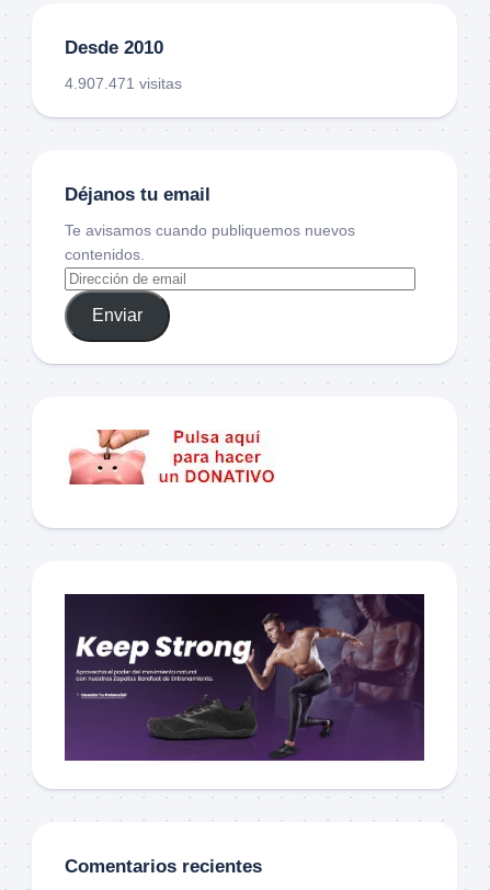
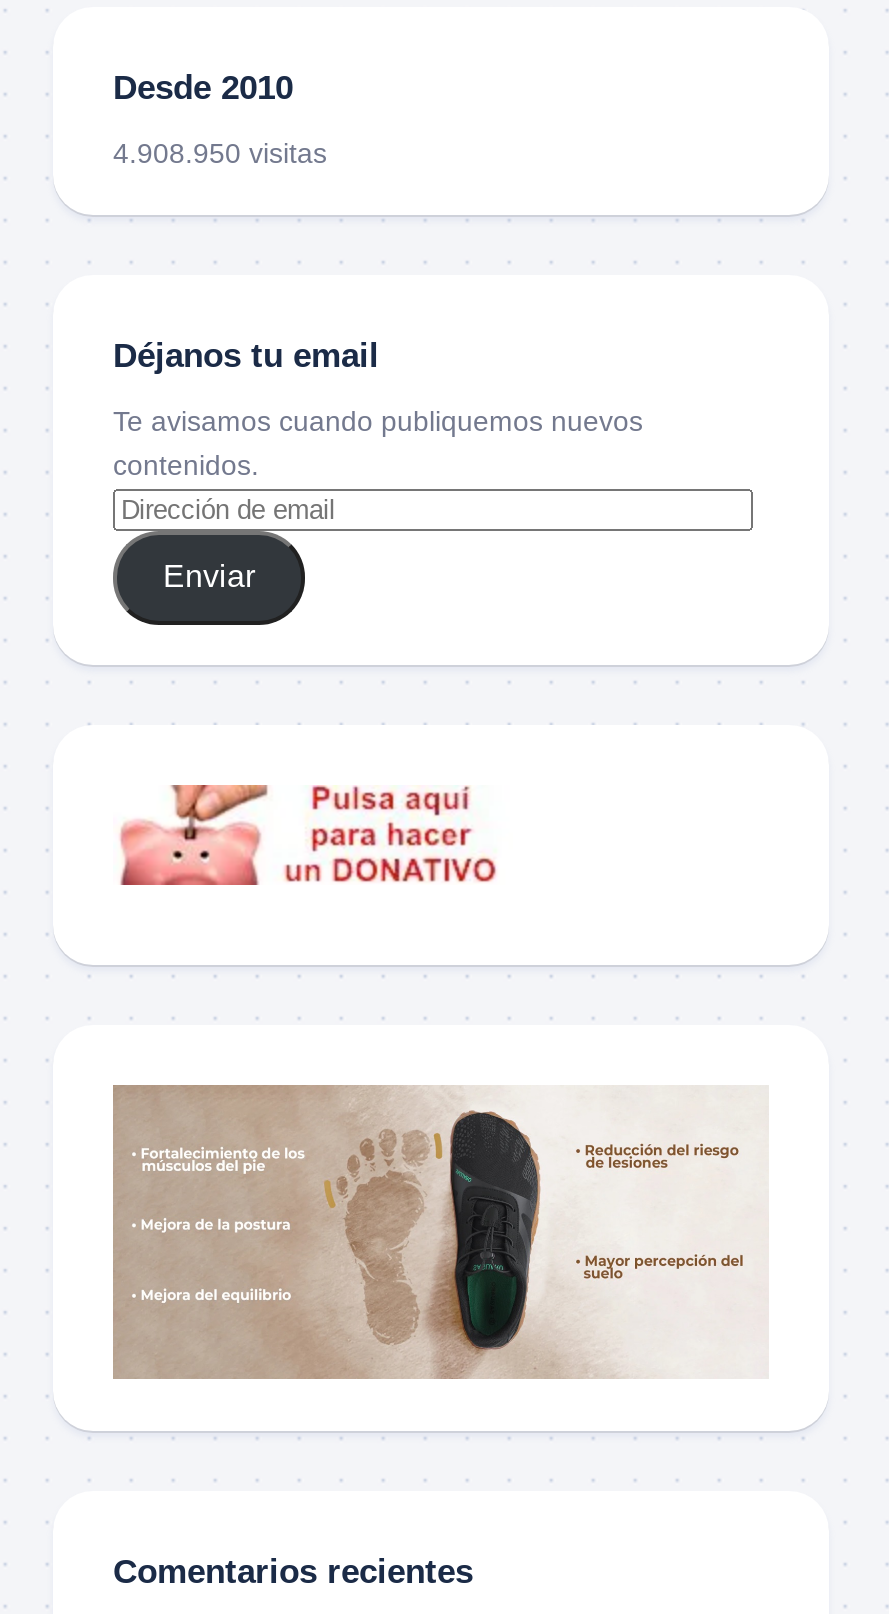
[65,74,182,92] 4.907.471 visitas -> [113,137,327,169] 4.908.950 visitas
[64,593,425,762] [image] -> [113,1085,769,1381] [image]

